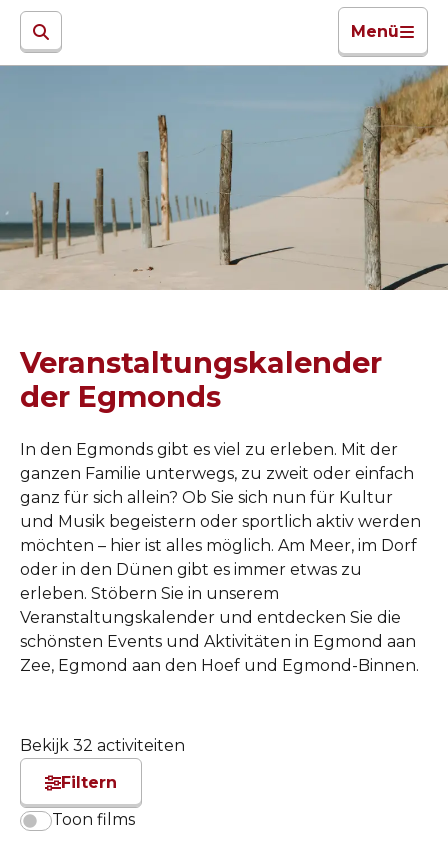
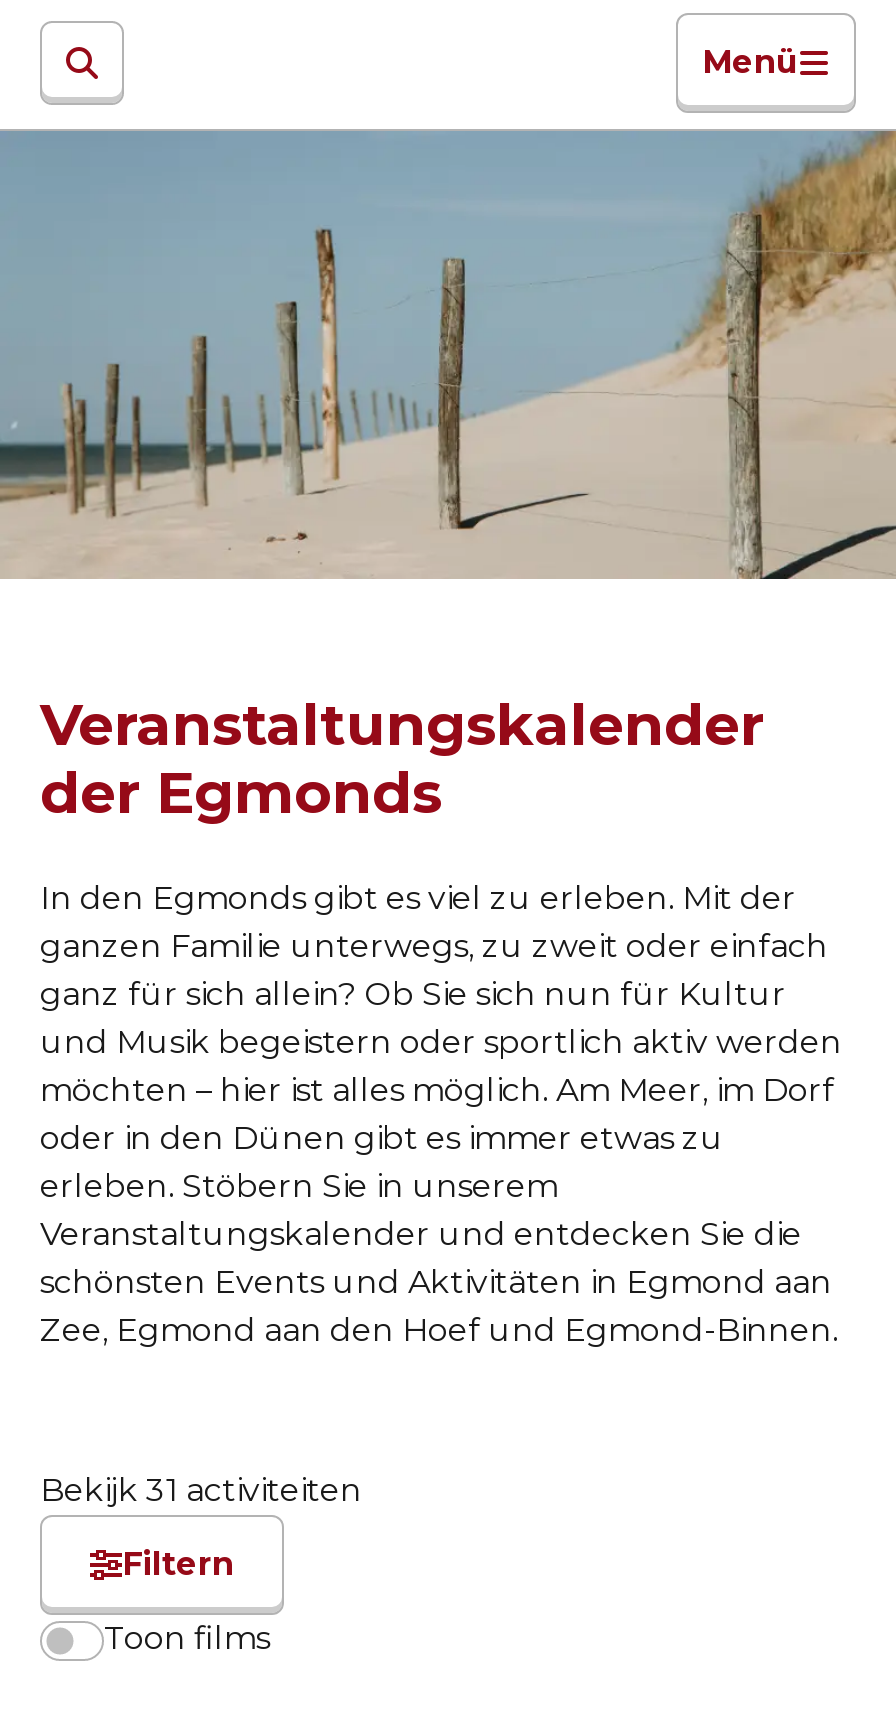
[20,736,185,755] Bekijk 32 activiteiten -> [40,1471,362,1509] Bekijk 31 activiteiten

